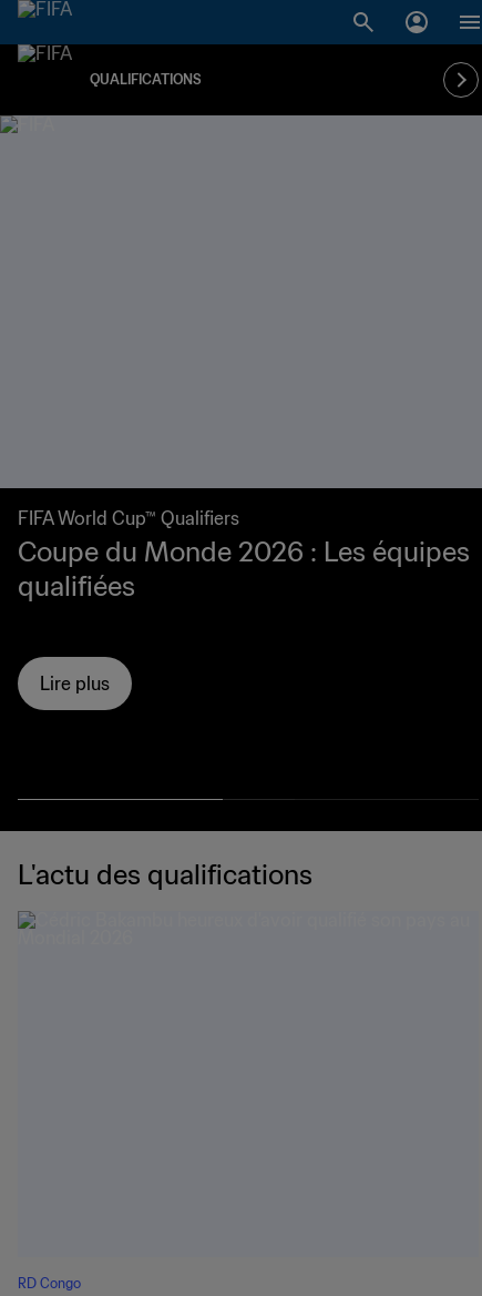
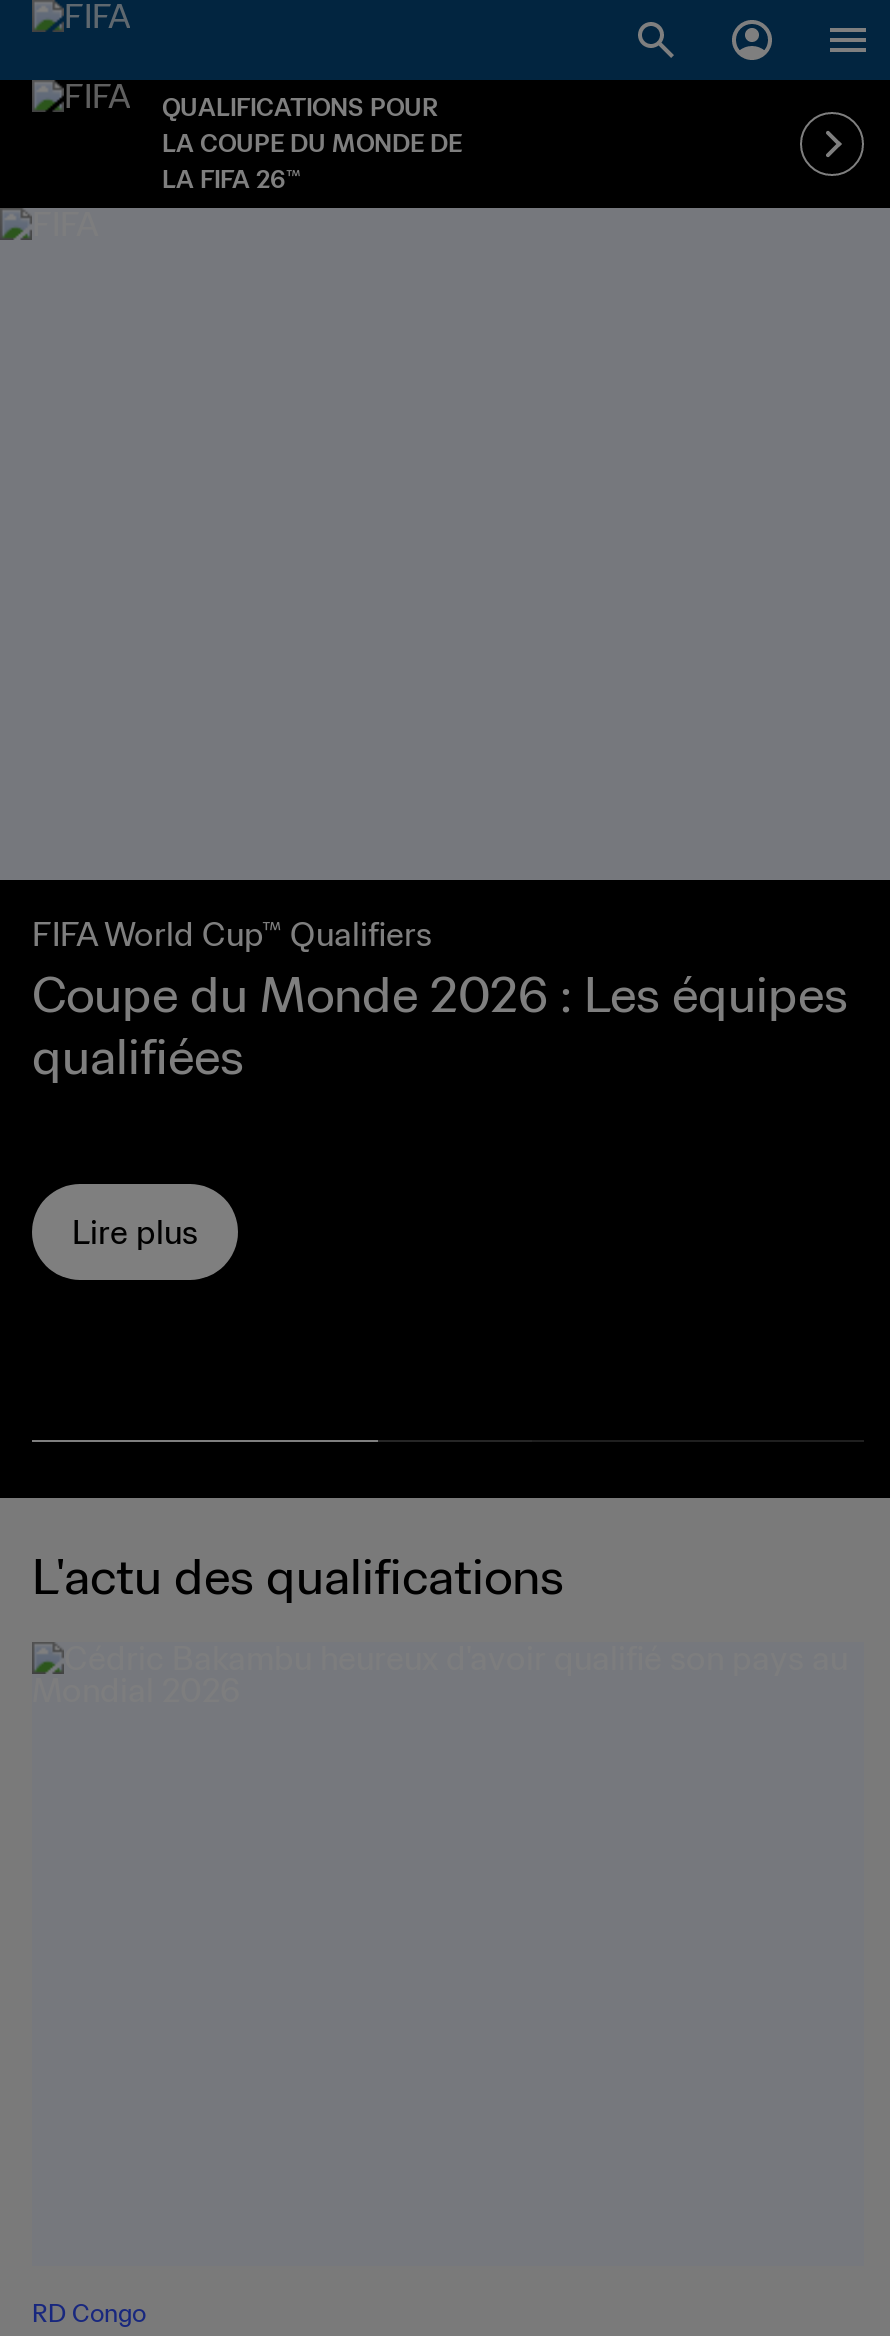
[90,71,202,88] QUALIFICATIONS -> [162,92,462,194] QUALIFICATIONS POUR | LA COUPE DU MONDE DE | LA FIFA 26™

